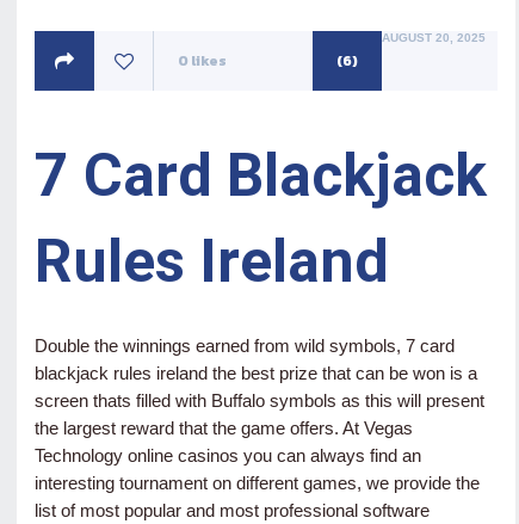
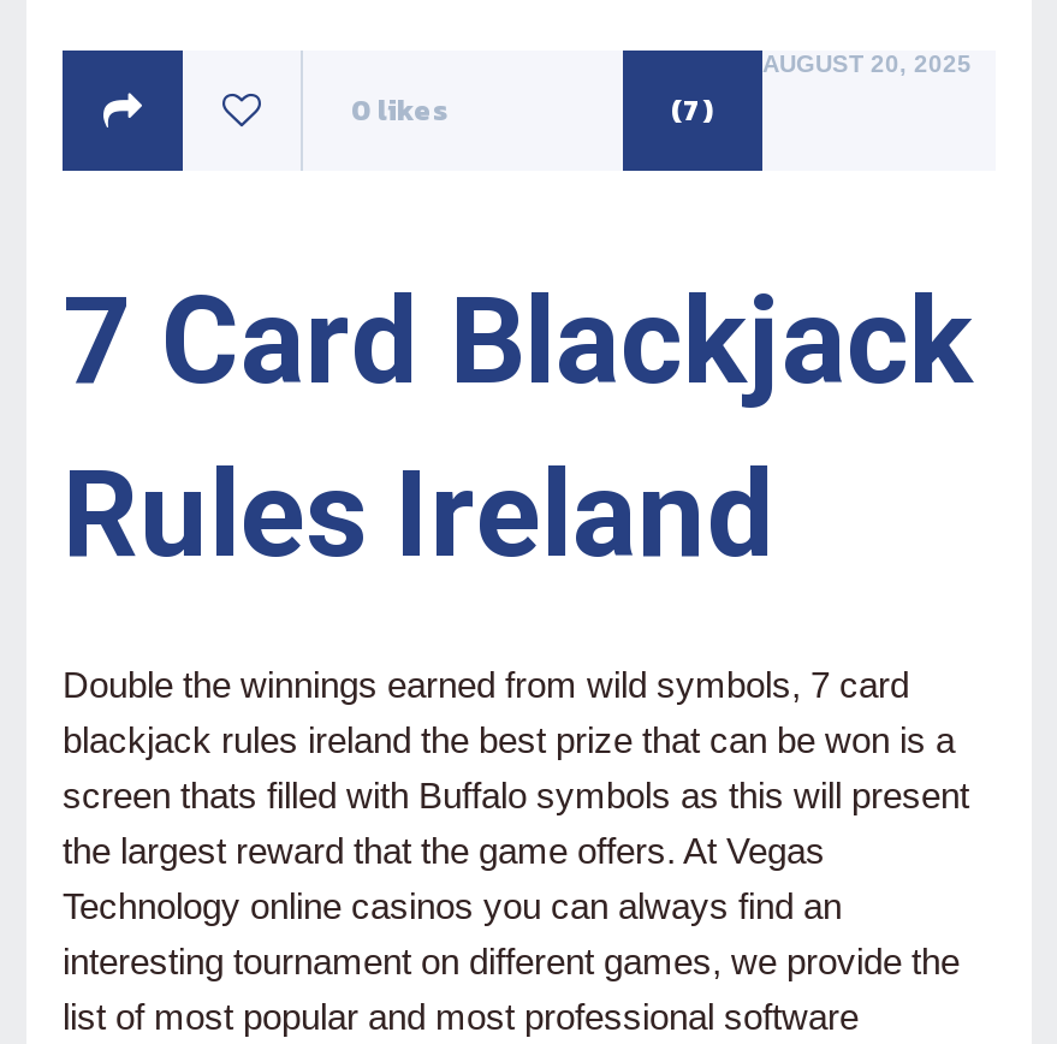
[336,50,358,72] (6) -> [671,89,714,132] (7)

